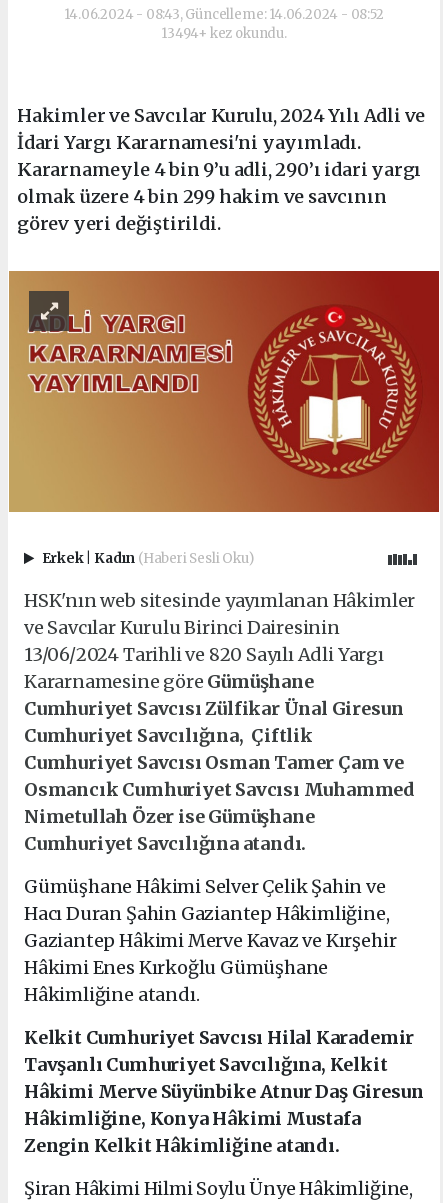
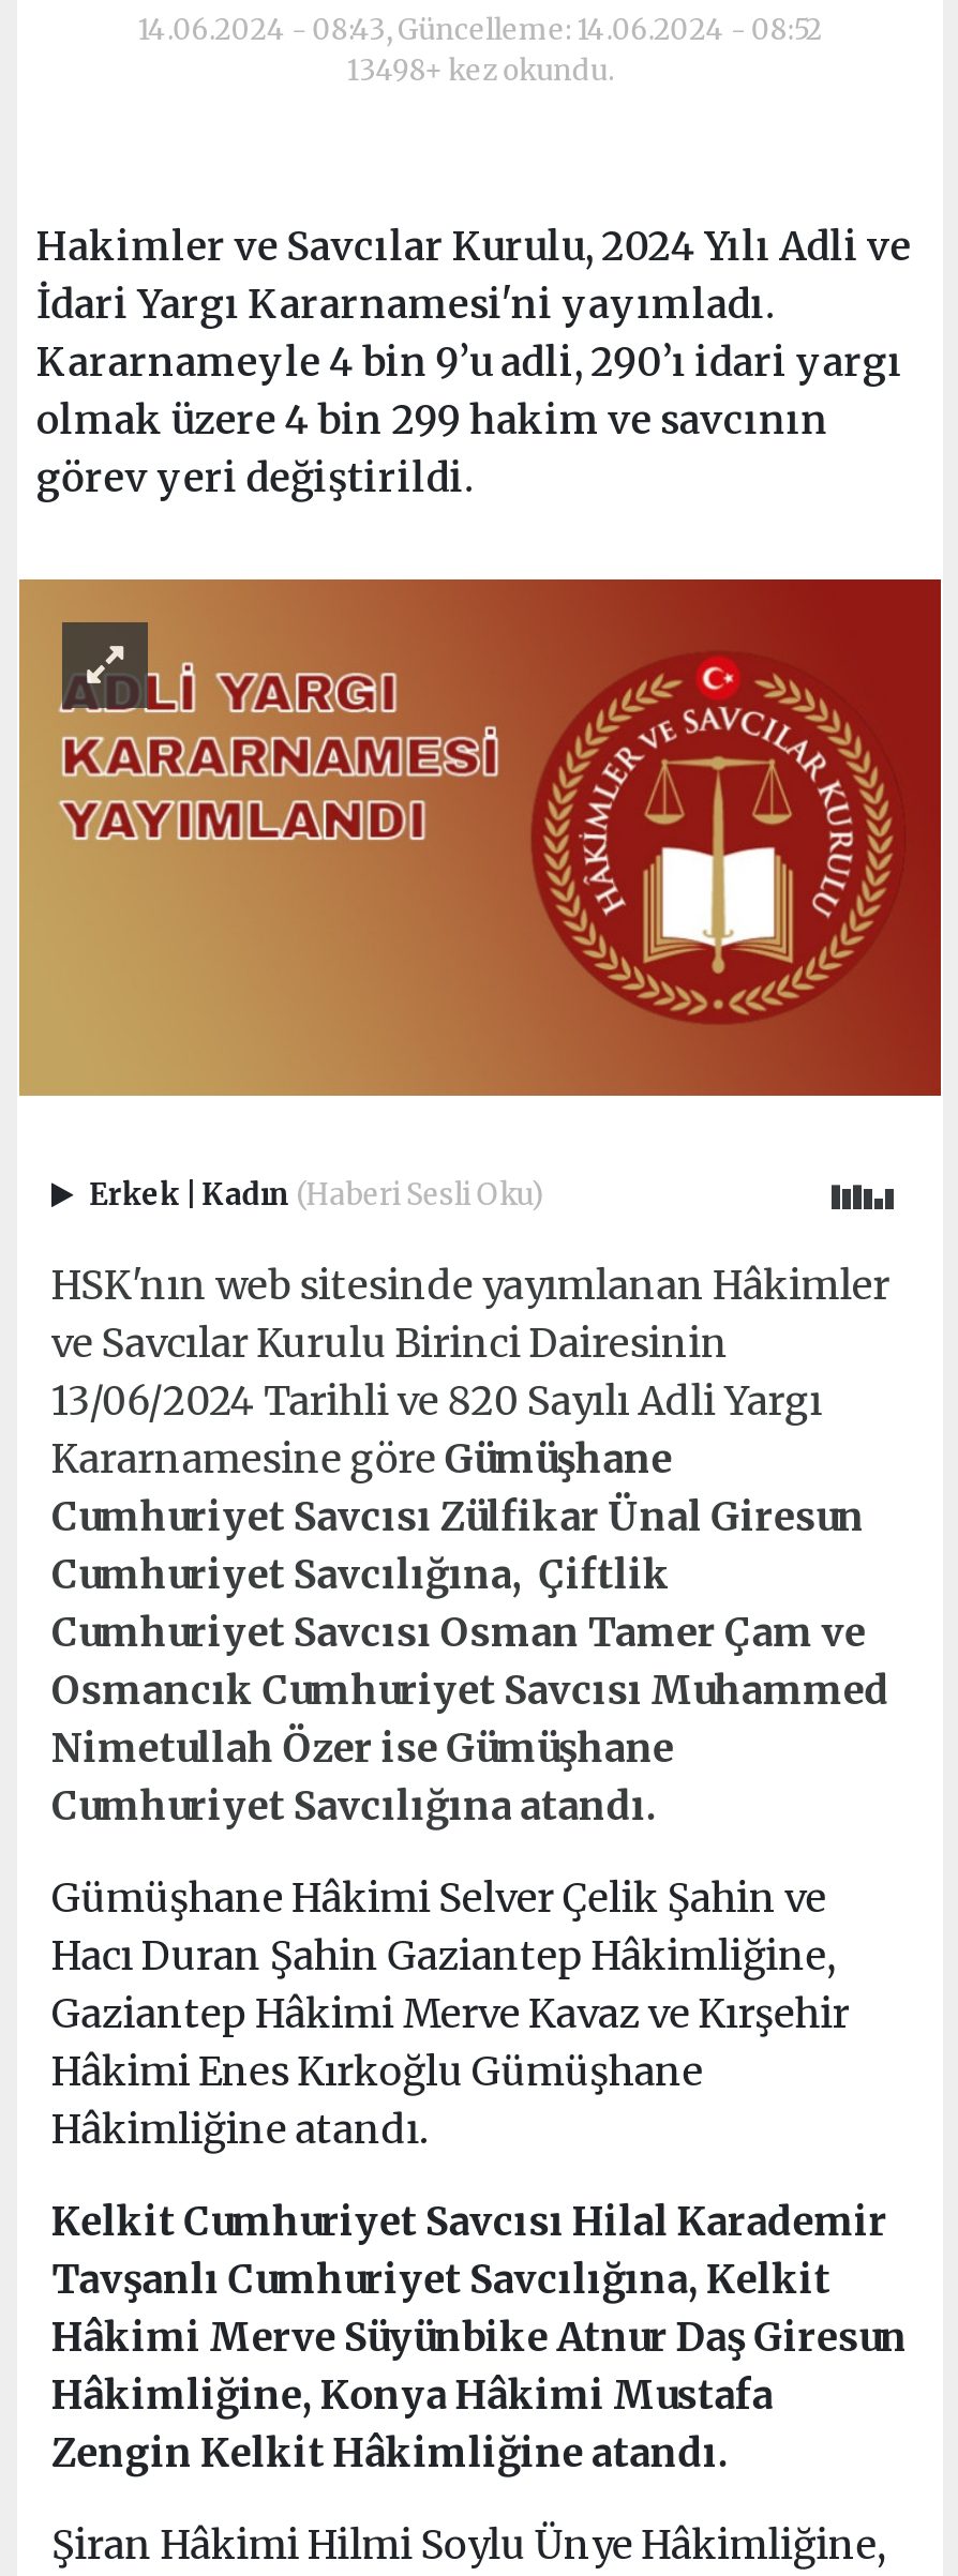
[161,25,287,42] 13494+ kez okundu. -> [347,52,614,88] 13498+ kez okundu.

